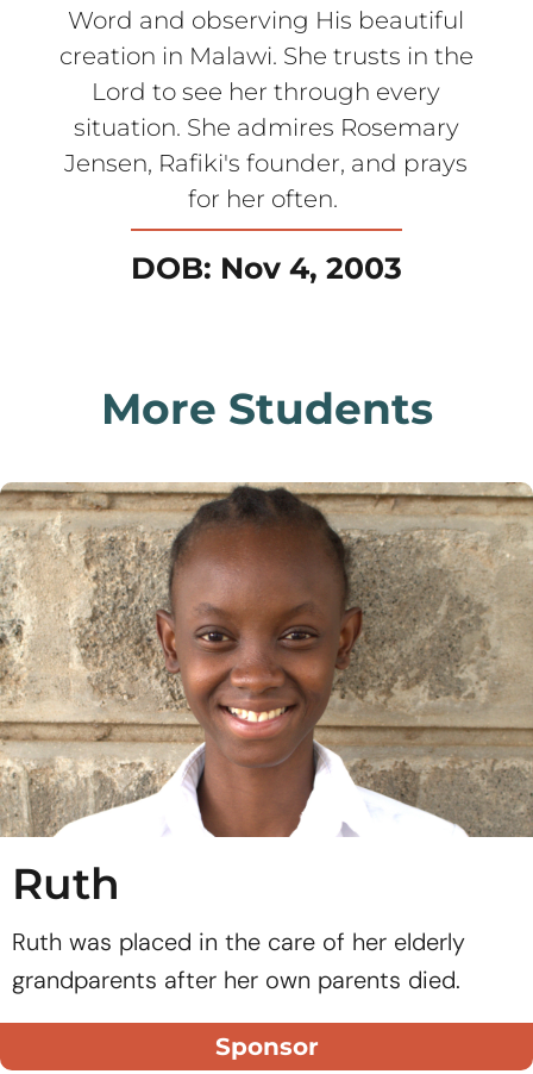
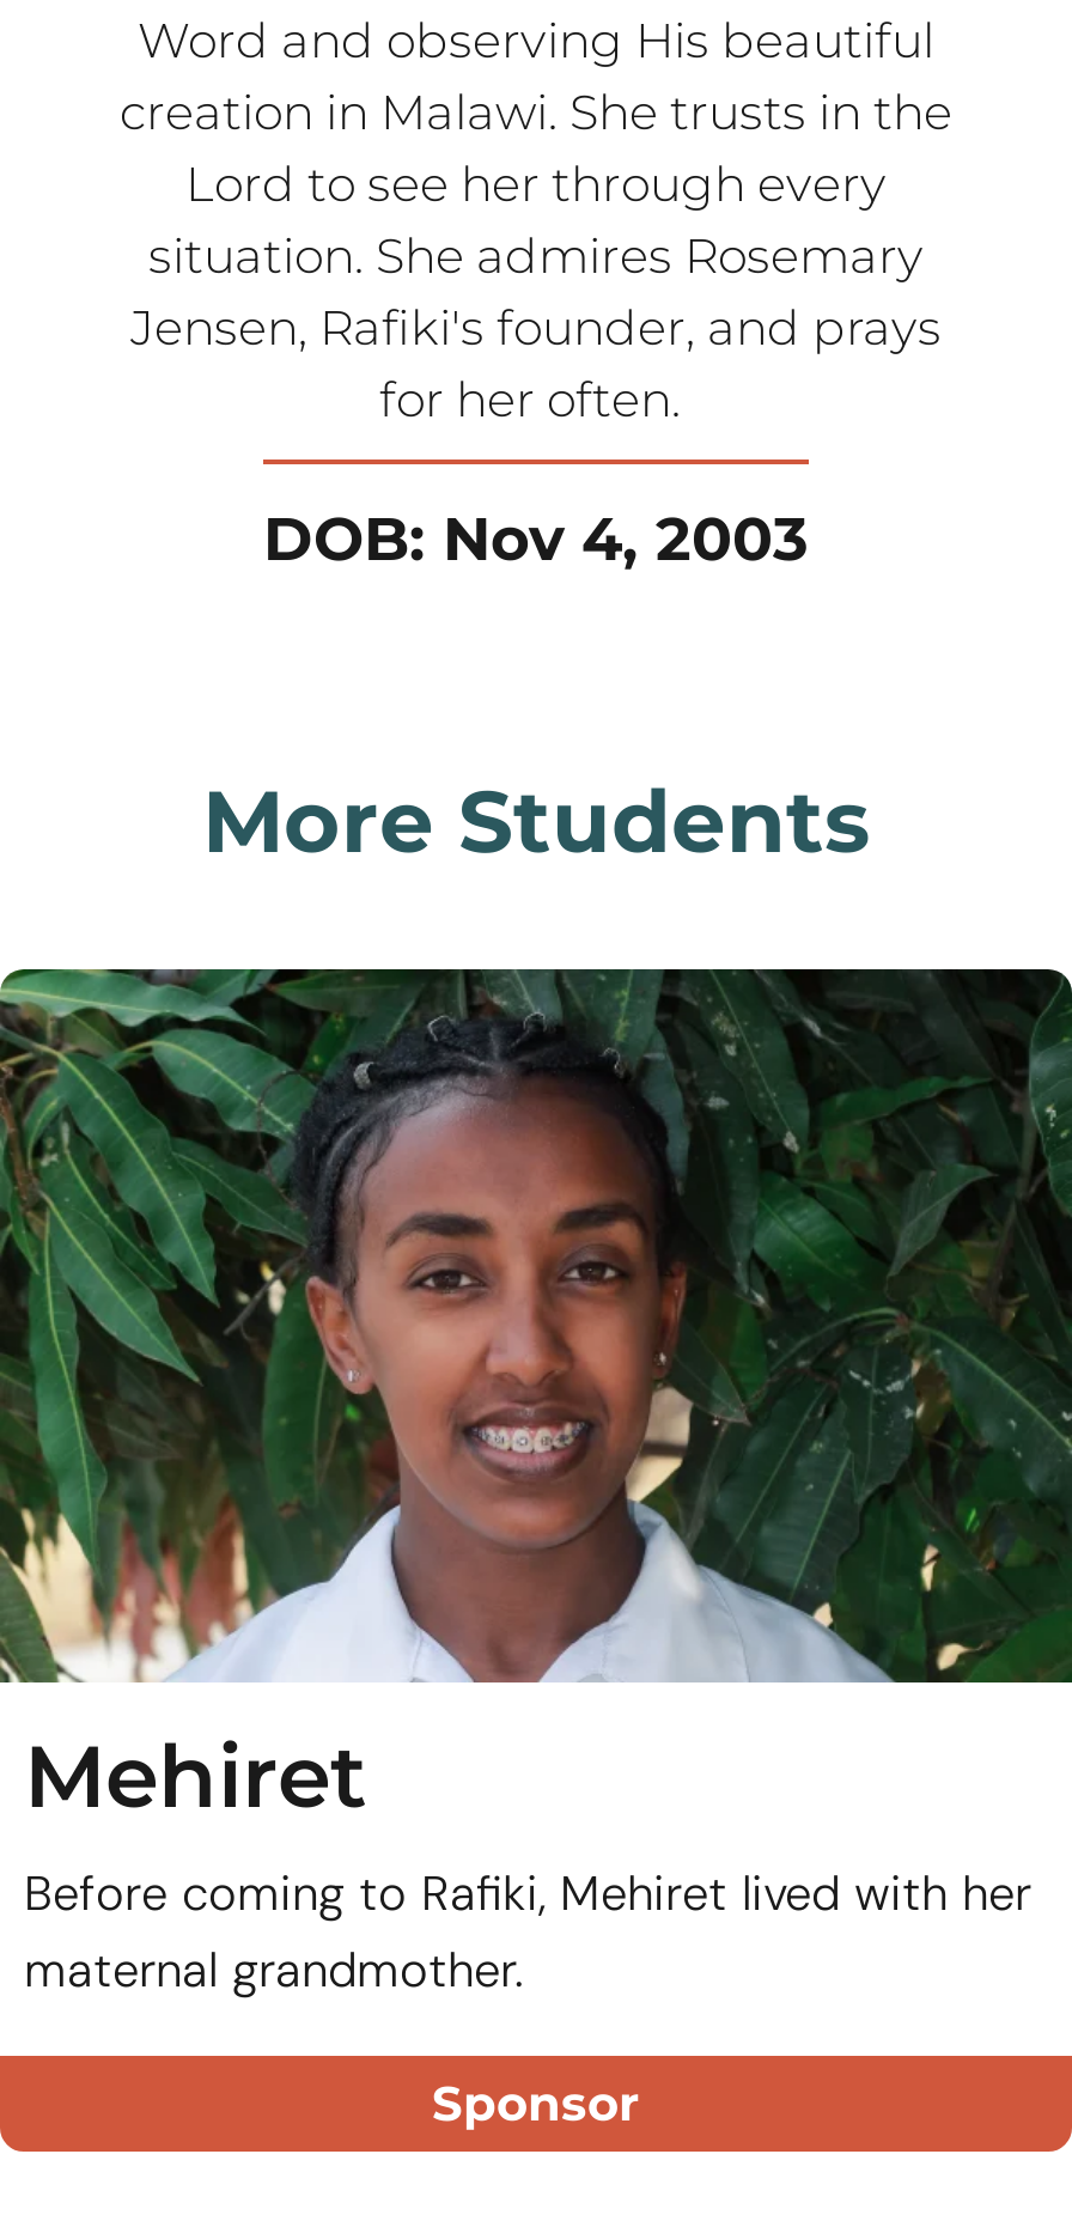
[4,481,529,996] [image] | Ruth | Ruth was placed in the care of her elderly | grandparents after her own parents died. -> [7,967,1065,2001] [image] | Mehiret | Before coming to Rafiki, Mehiret lived with her | maternal grandmother.

